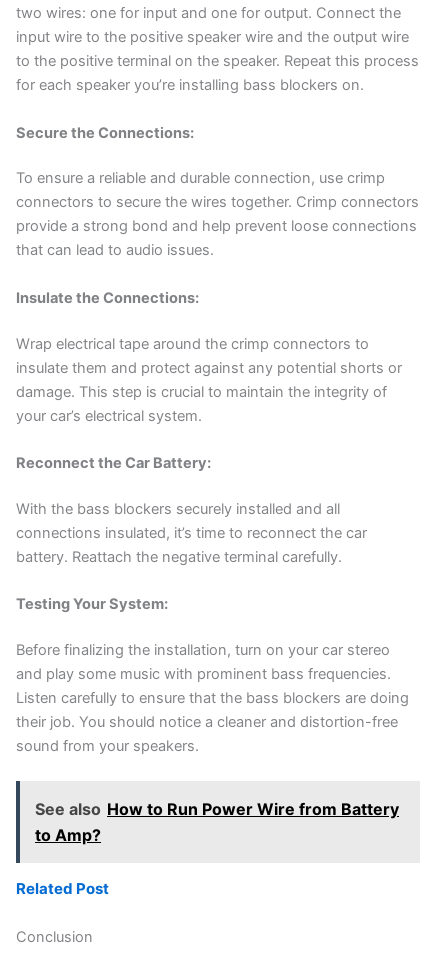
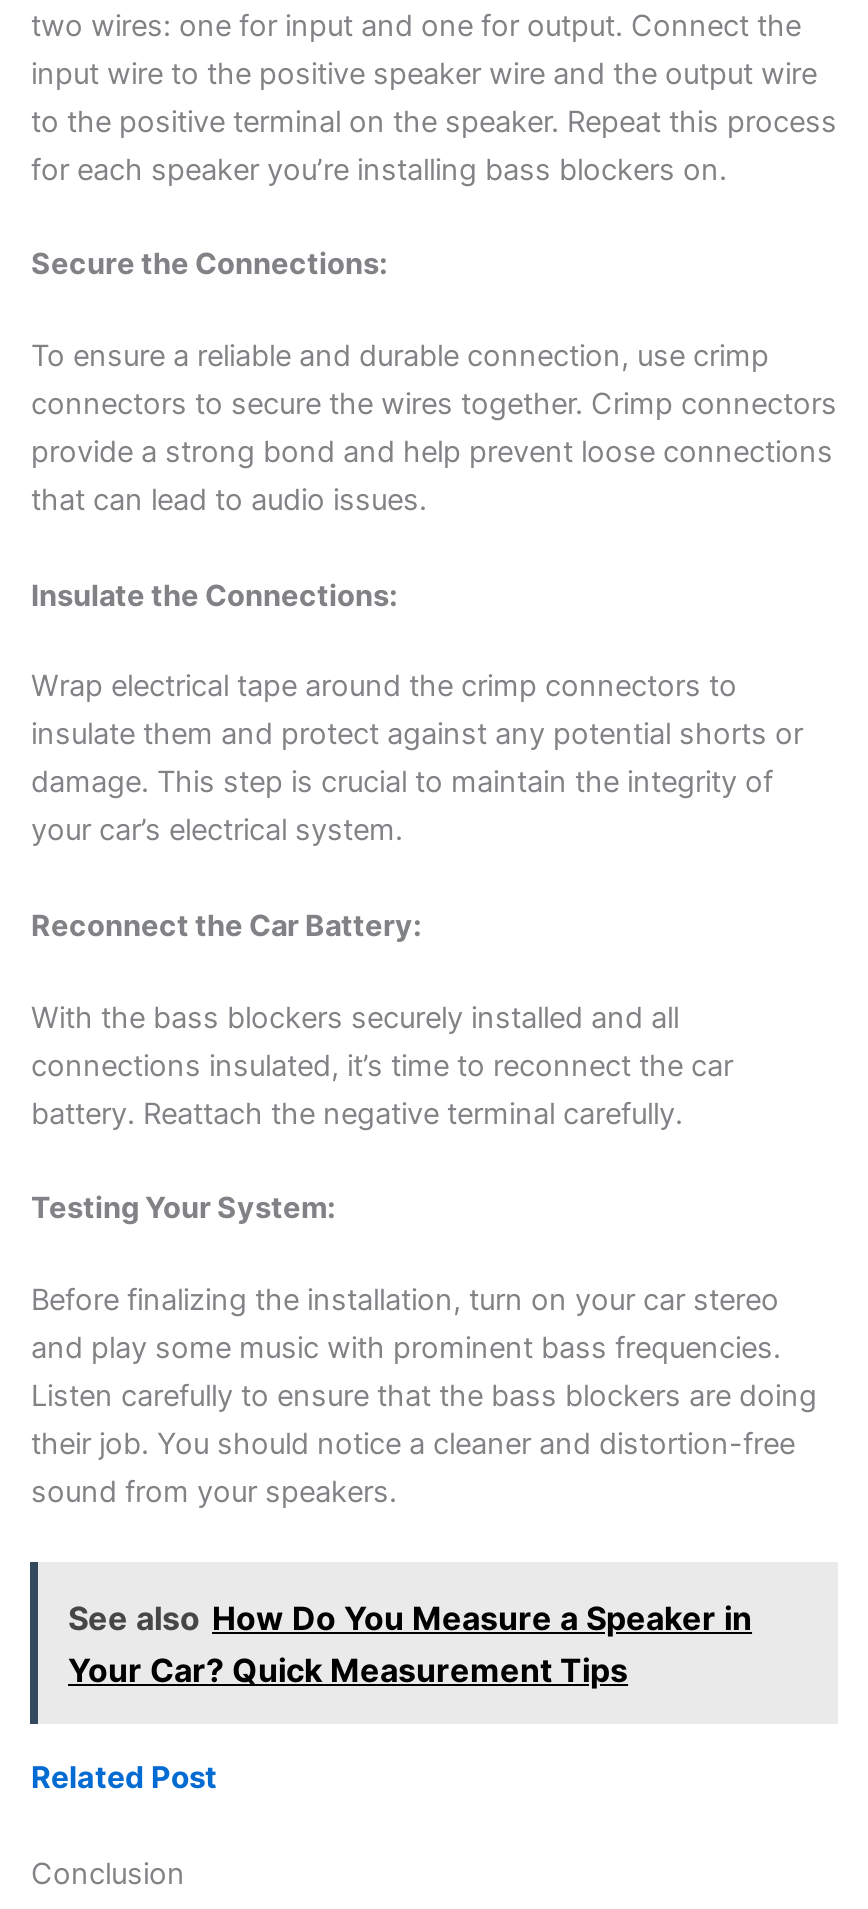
[35,799,399,845] See also How to Run Power Wire from Battery | to Amp? -> [68,1598,752,1690] See also How Do You Measure a Speaker in | Your Car? Quick Measurement Tips

